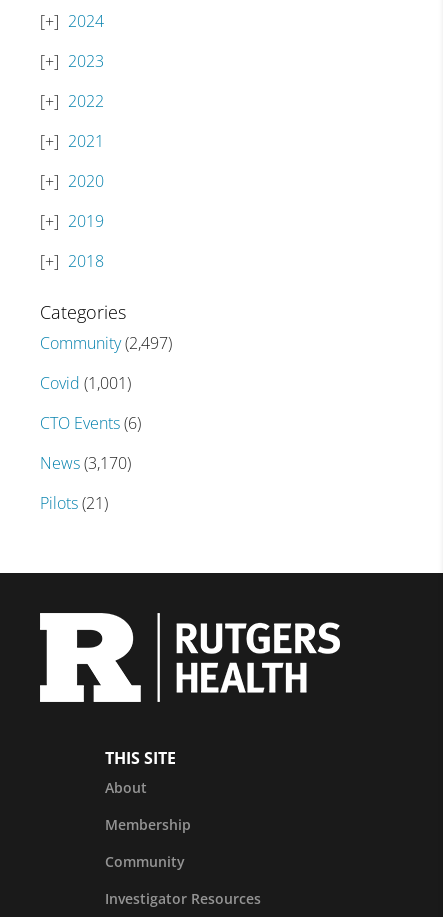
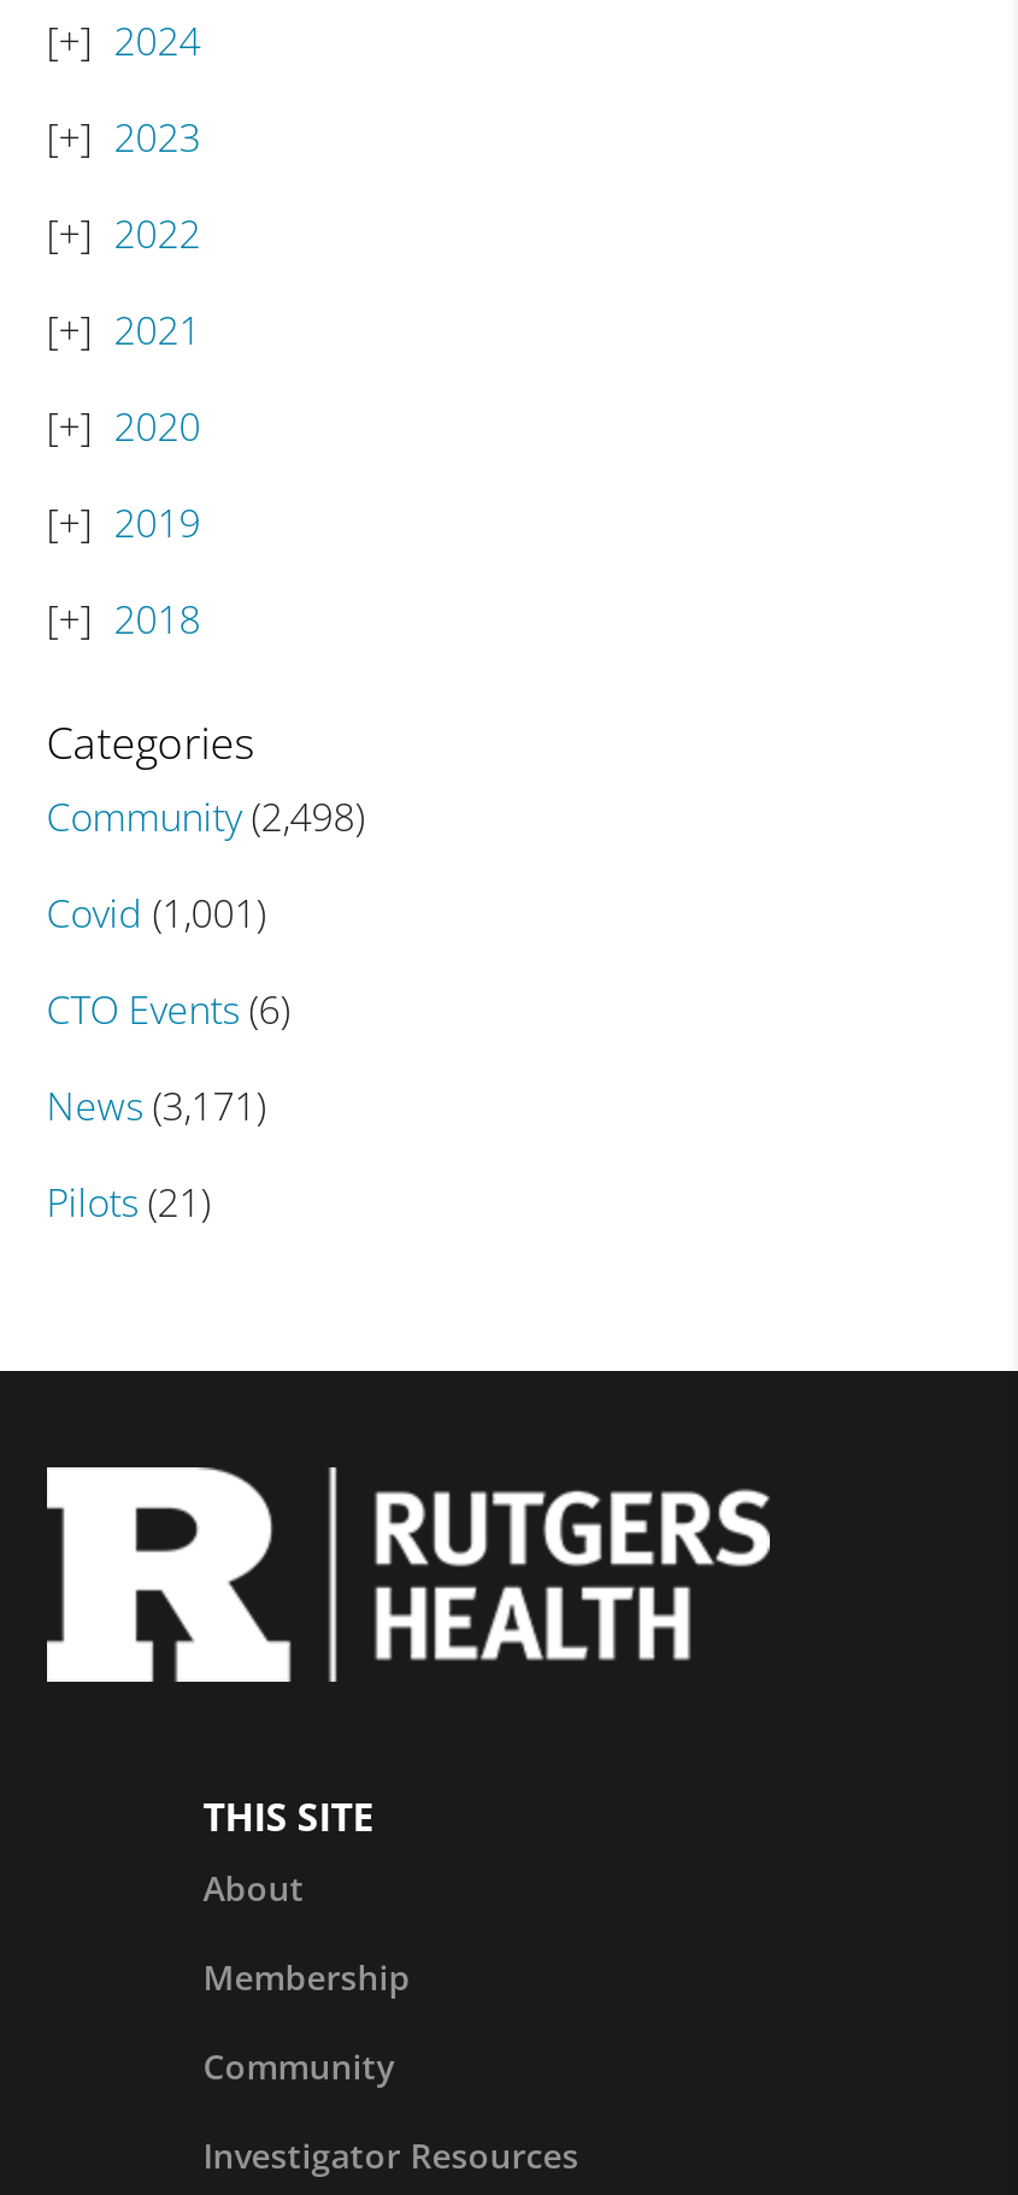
[40,332,172,354] Community (2,497) -> [47,790,365,843] Community (2,498)
[40,452,131,474] News (3,170) -> [47,1079,266,1132] News (3,171)

